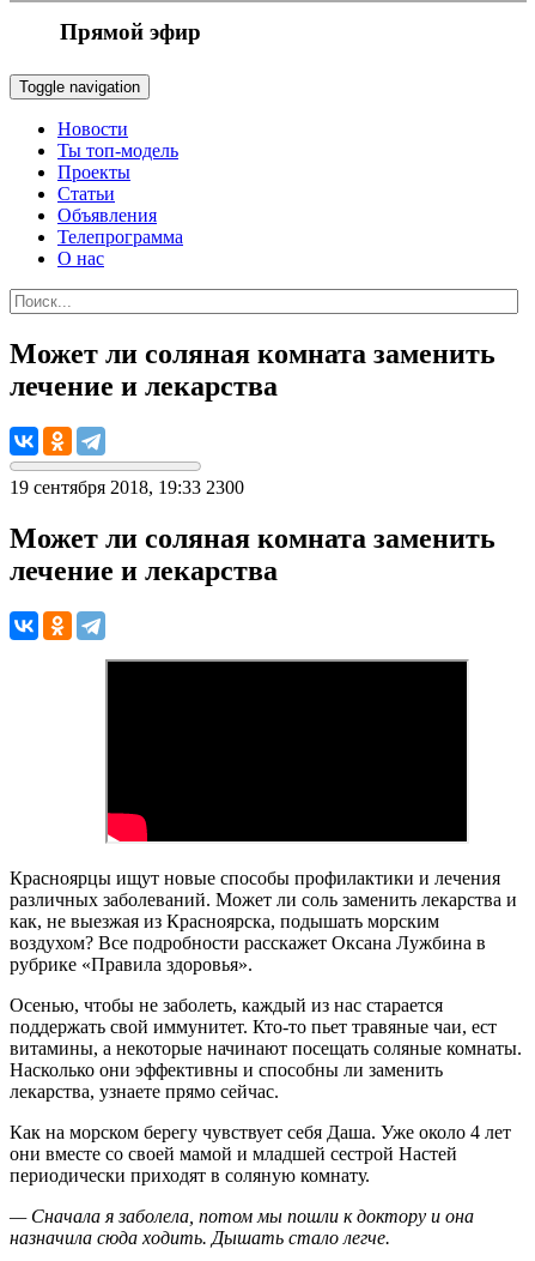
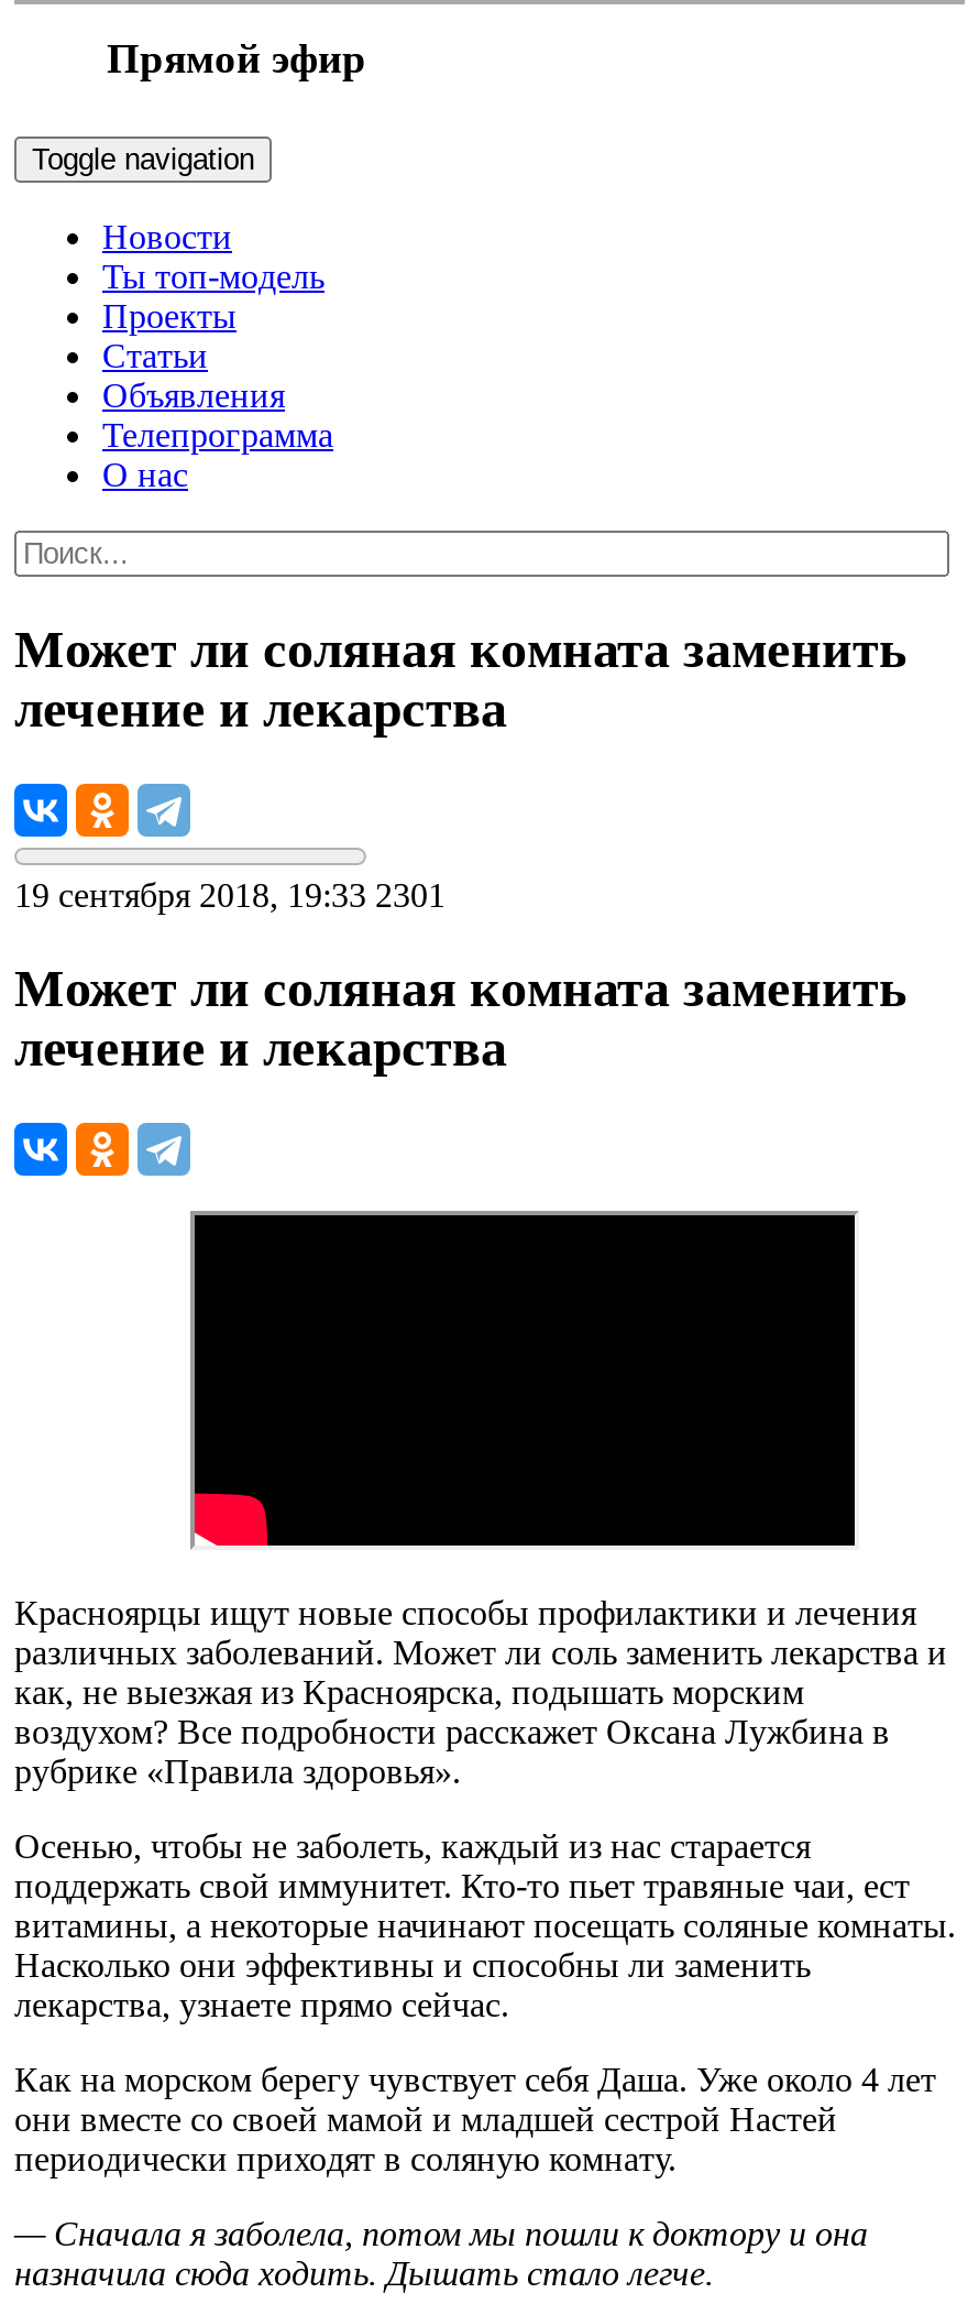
[10,477,244,497] 19 сентября 2018, 19:33 2300 -> [14,876,446,913] 19 сентября 2018, 19:33 2301

